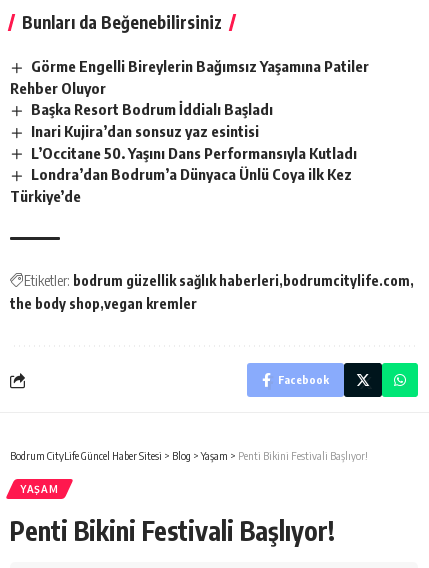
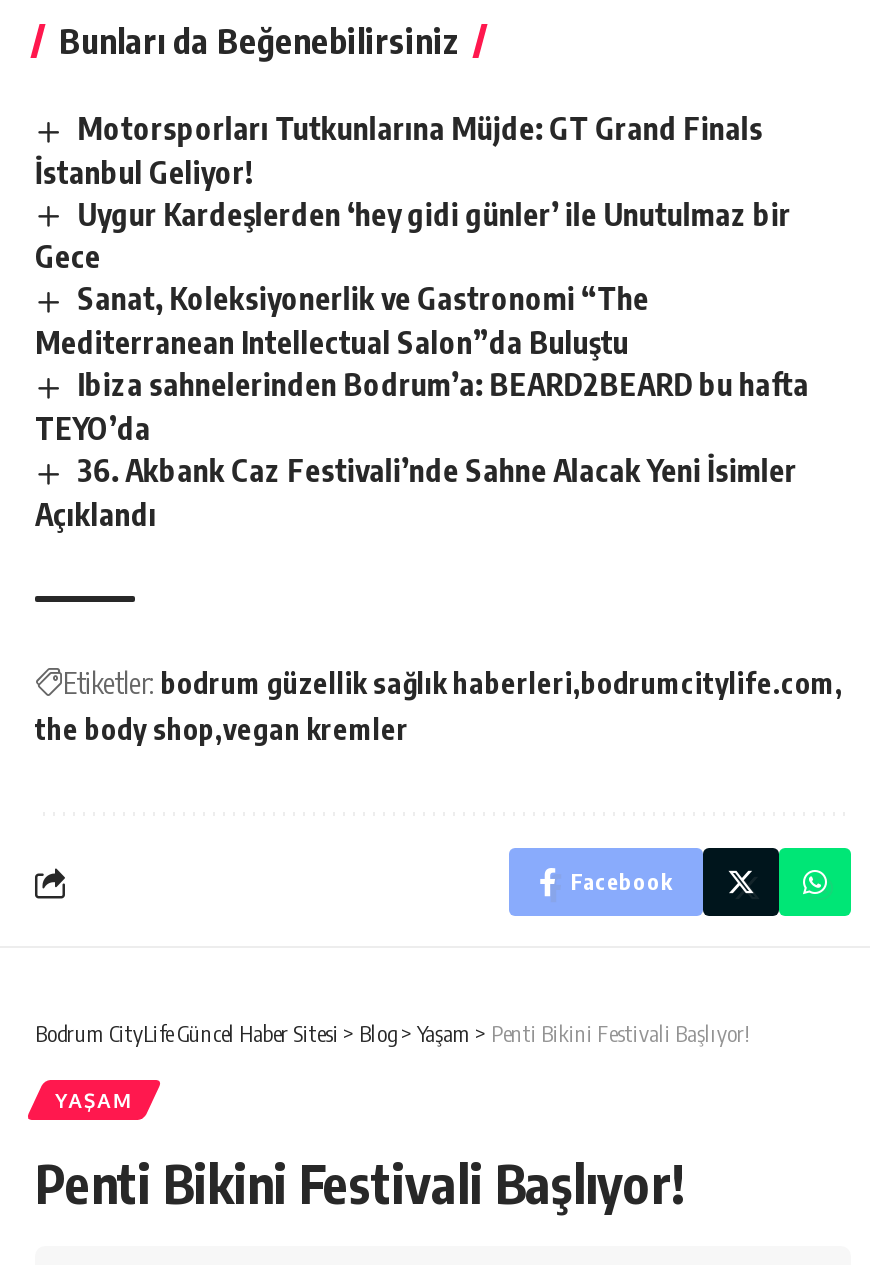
[10,57,369,205] Görme Engelli Bireylerin Bağımsız Yaşamına Patiler | Rehber Oluyor | Başka Resort Bodrum İddialı Başladı | Inari Kujira’dan sonsuz yaz esintisi | L’Occitane 50. Yaşını Dans Performansıyla Kutladı | Londra’dan Bodrum’a Dünyaca Ünlü Coya ilk Kez | Türkiye’de -> [35,110,809,533] Motorsporları Tutkunlarına Müjde: GT Grand Finals | İstanbul Geliyor! | Uygur Kardeşlerden ‘hey gidi günler’ ile Unutulmaz bir | Gece | Sanat, Koleksiyonerlik ve Gastronomi “The | Mediterranean Intellectual Salon”da Buluştu | Ibiza sahnelerinden Bodrum’a: BEARD2BEARD bu hafta | TEYO’da | 36. Akbank Caz Festivali’nde Sahne Alacak Yeni İsimler | Açıklandı

